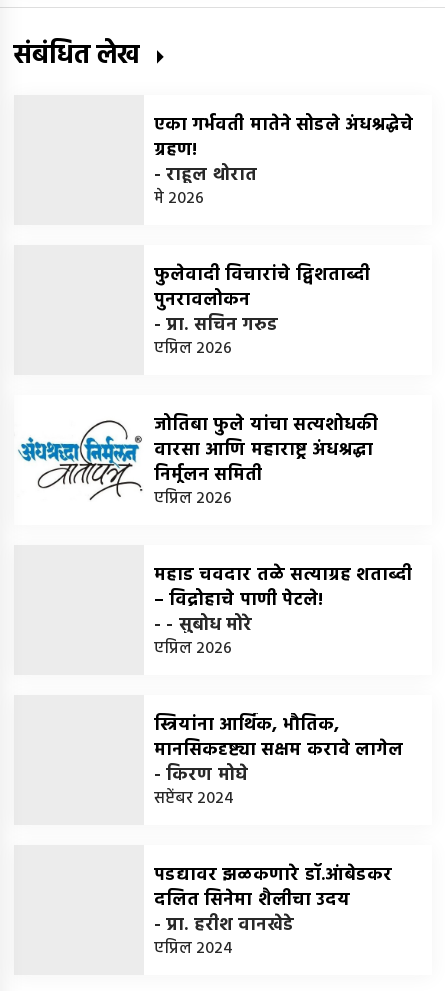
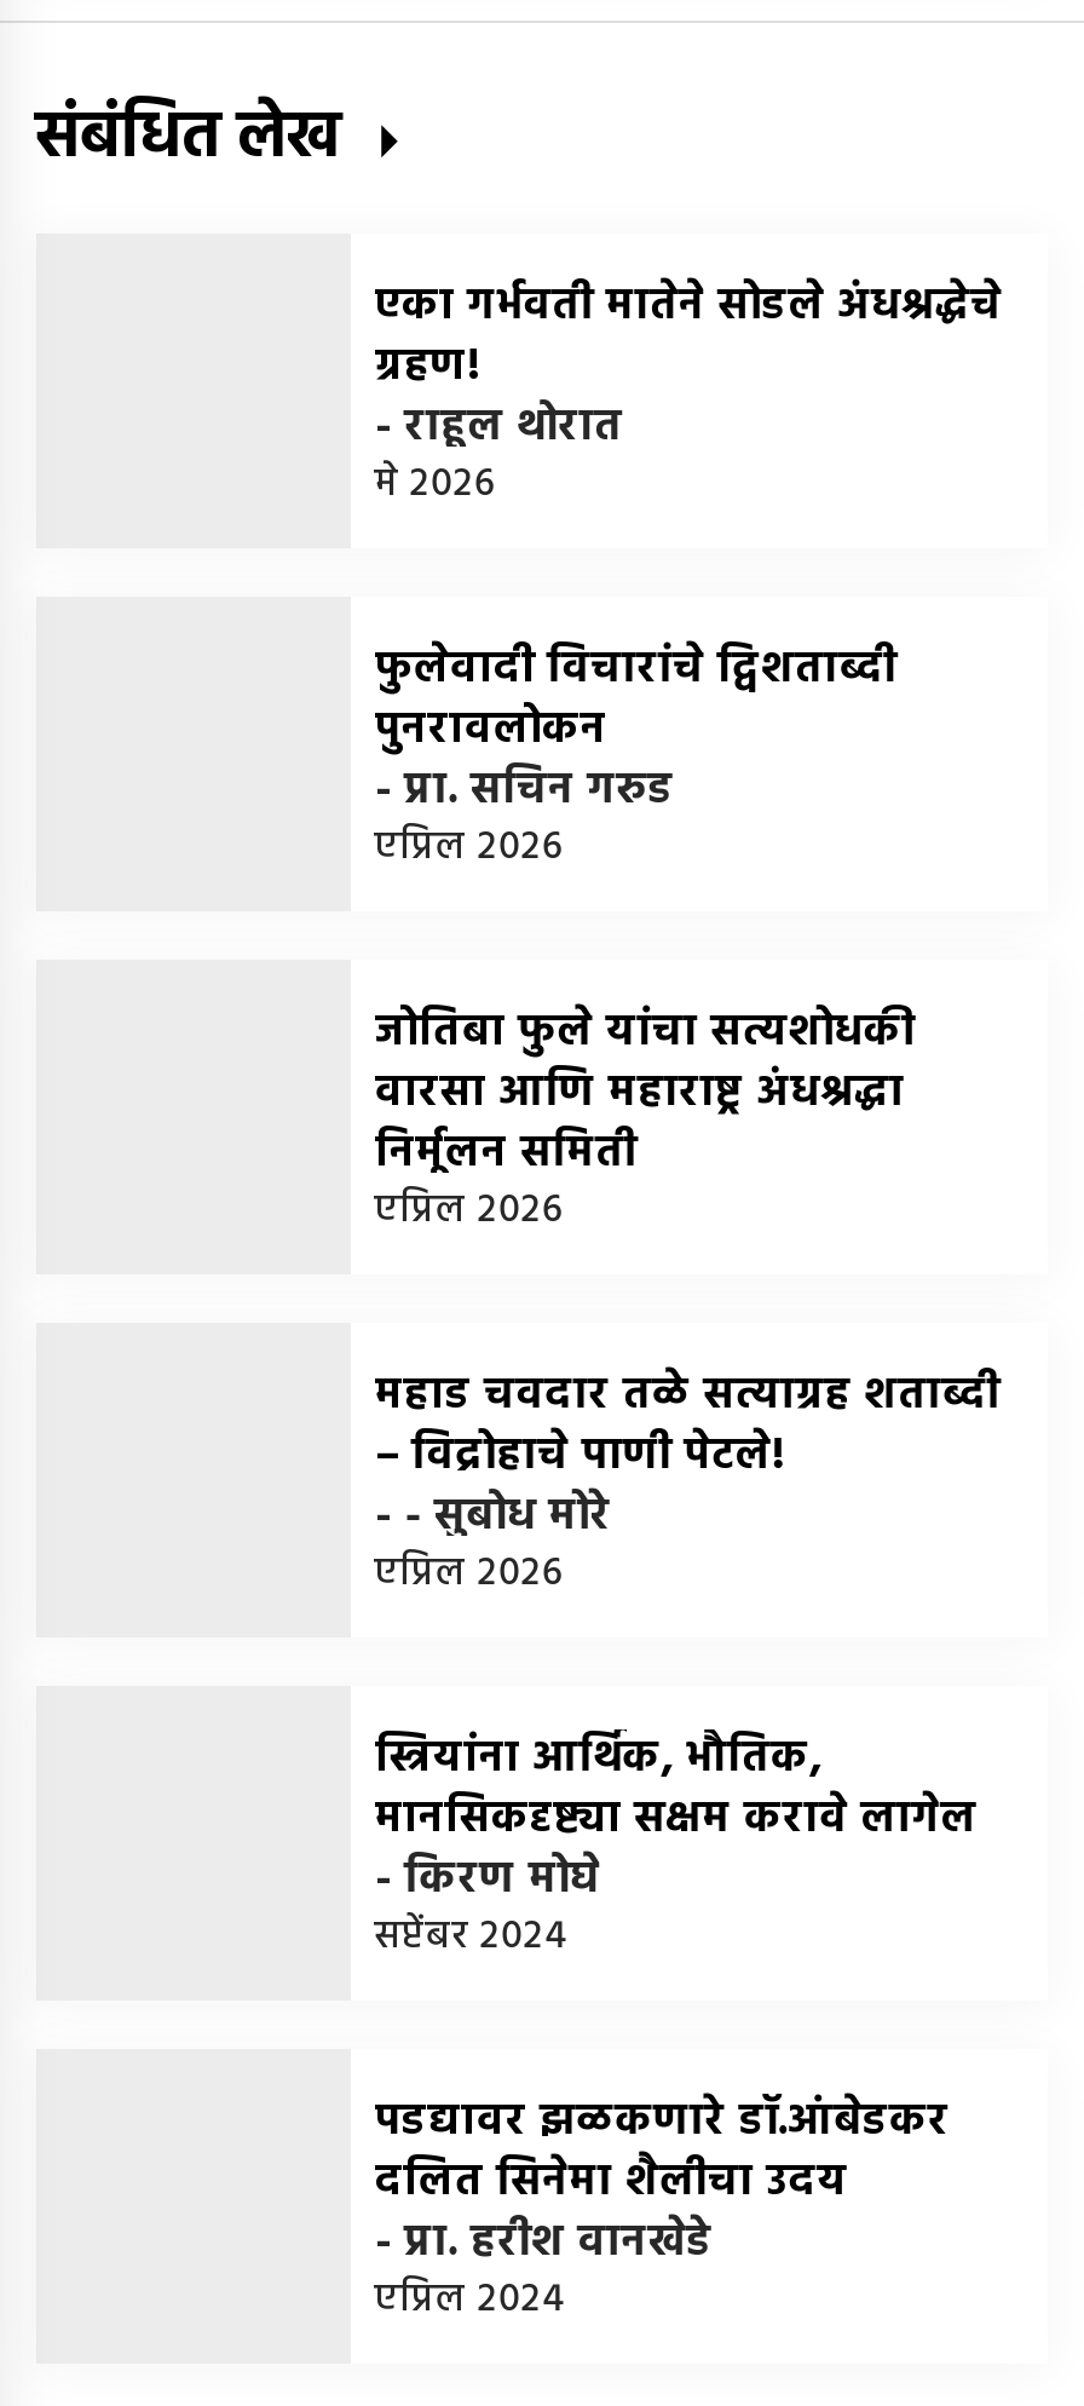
[18,420,143,500] [image] -> none

